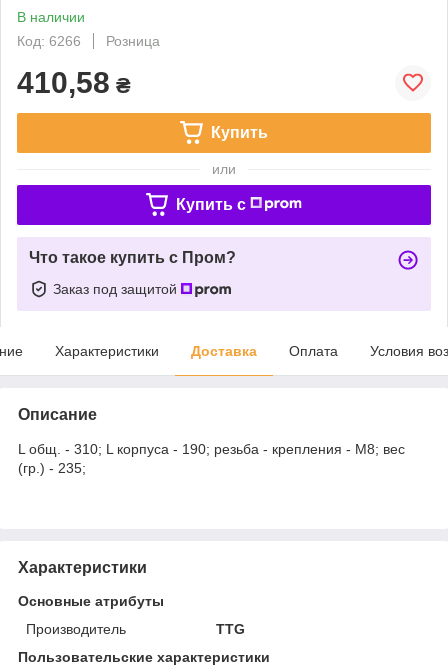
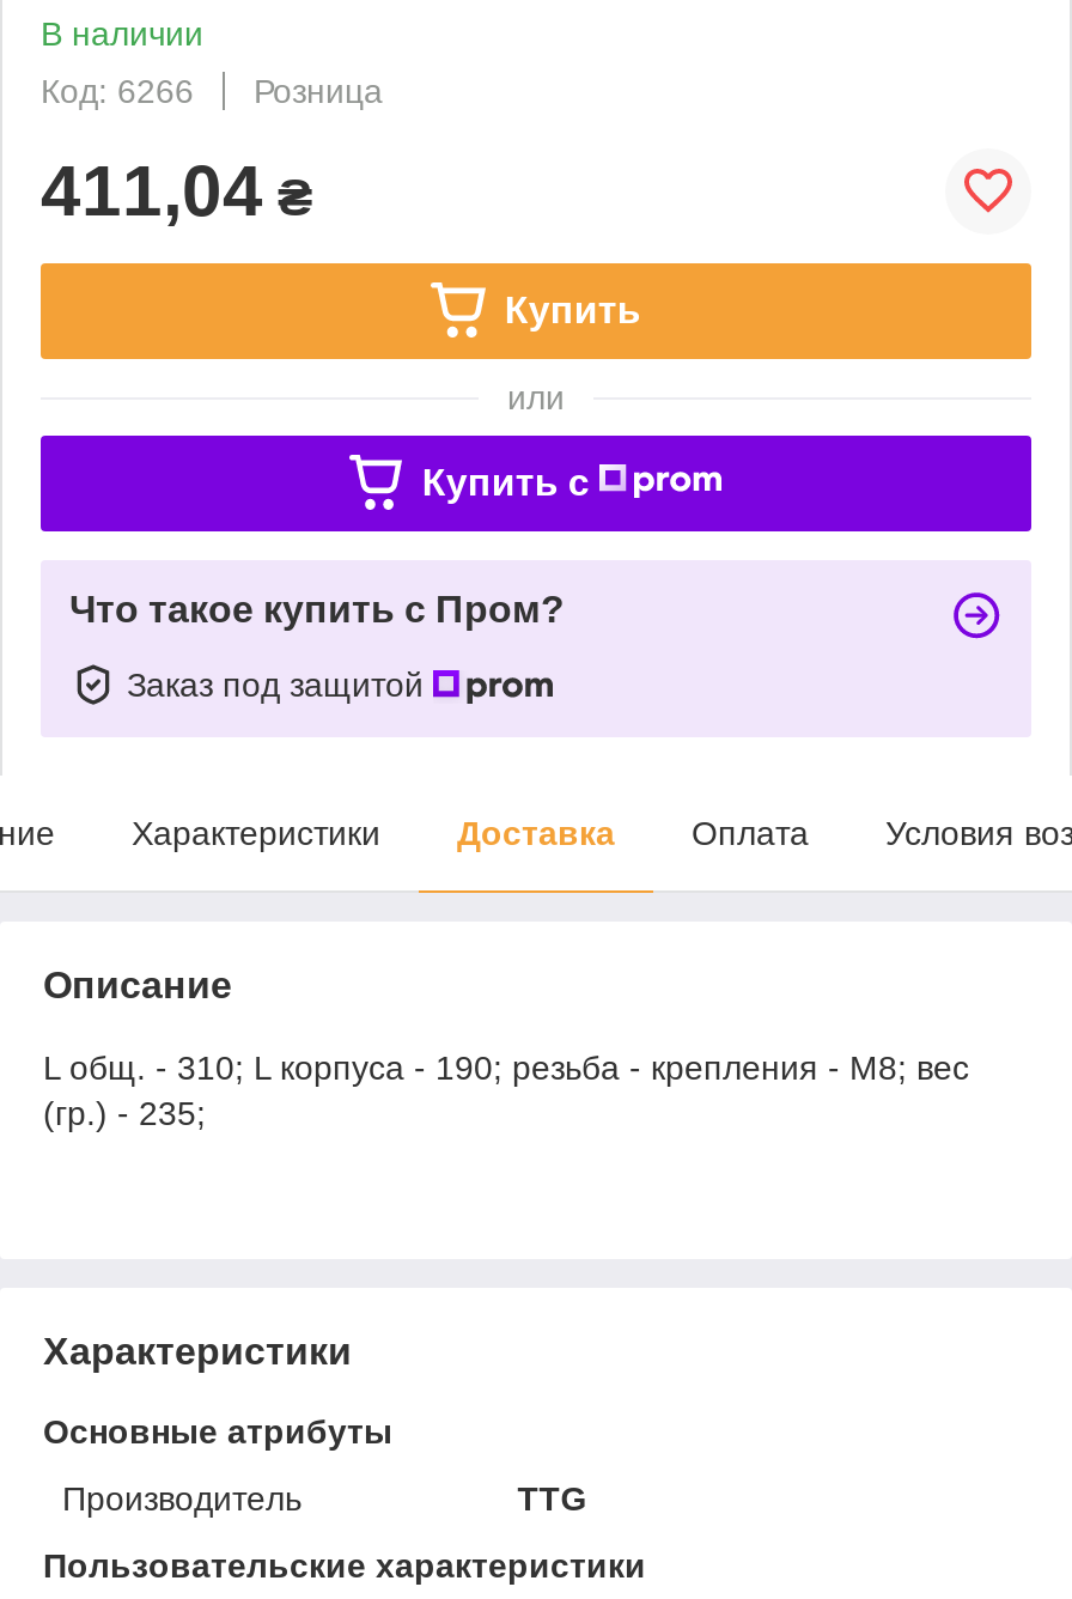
[17,66,131,99] 410,58 ₴ -> [41,150,313,229] 411,04 ₴

